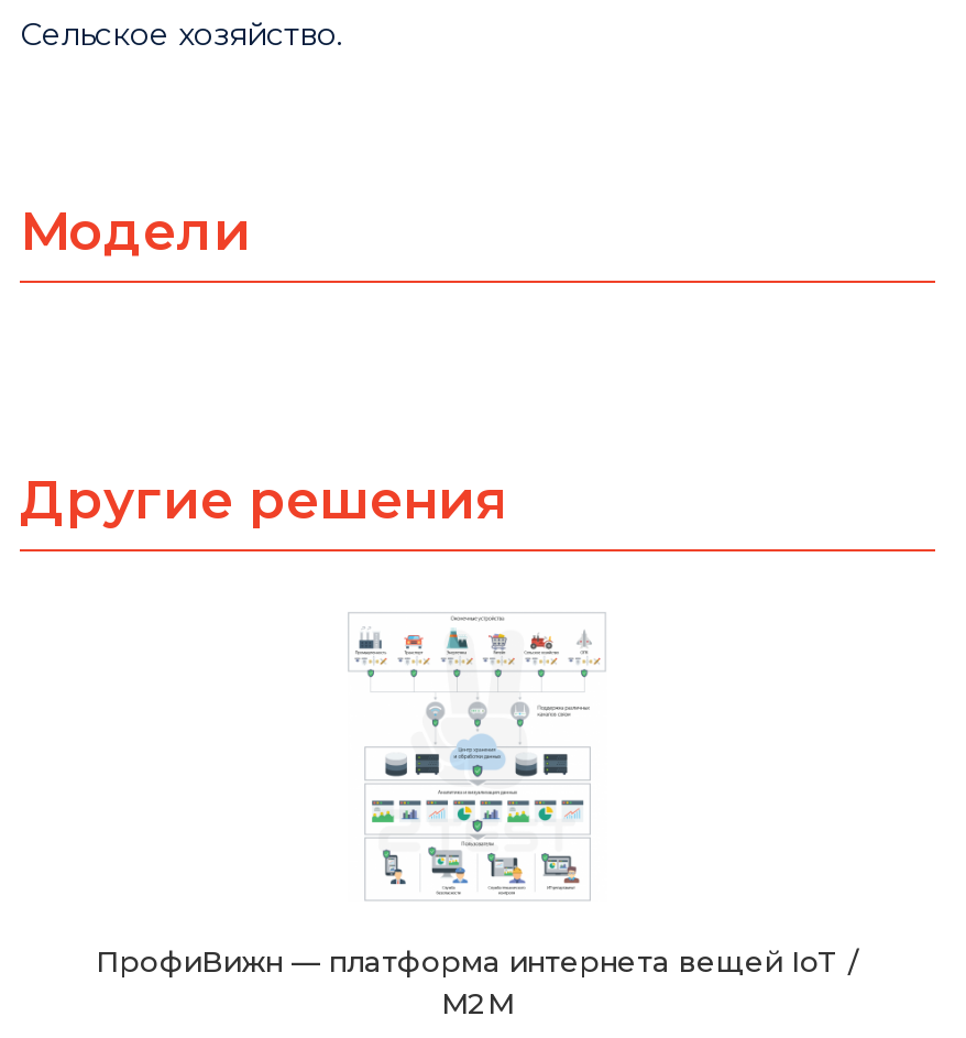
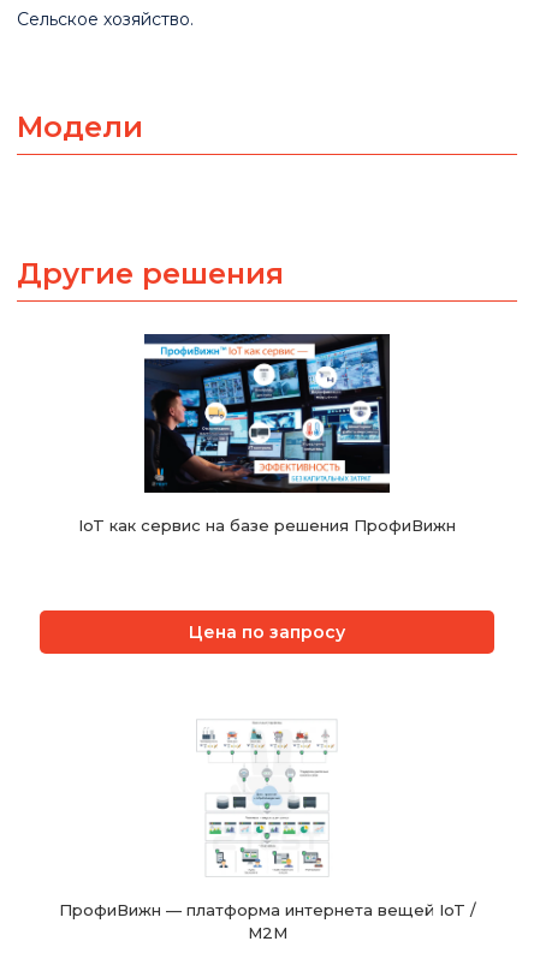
none -> [78,333,456,535] [image] | IoT как сервис на базе решения ПрофиВижн
none -> [189,622,345,643] Цена по запросу

